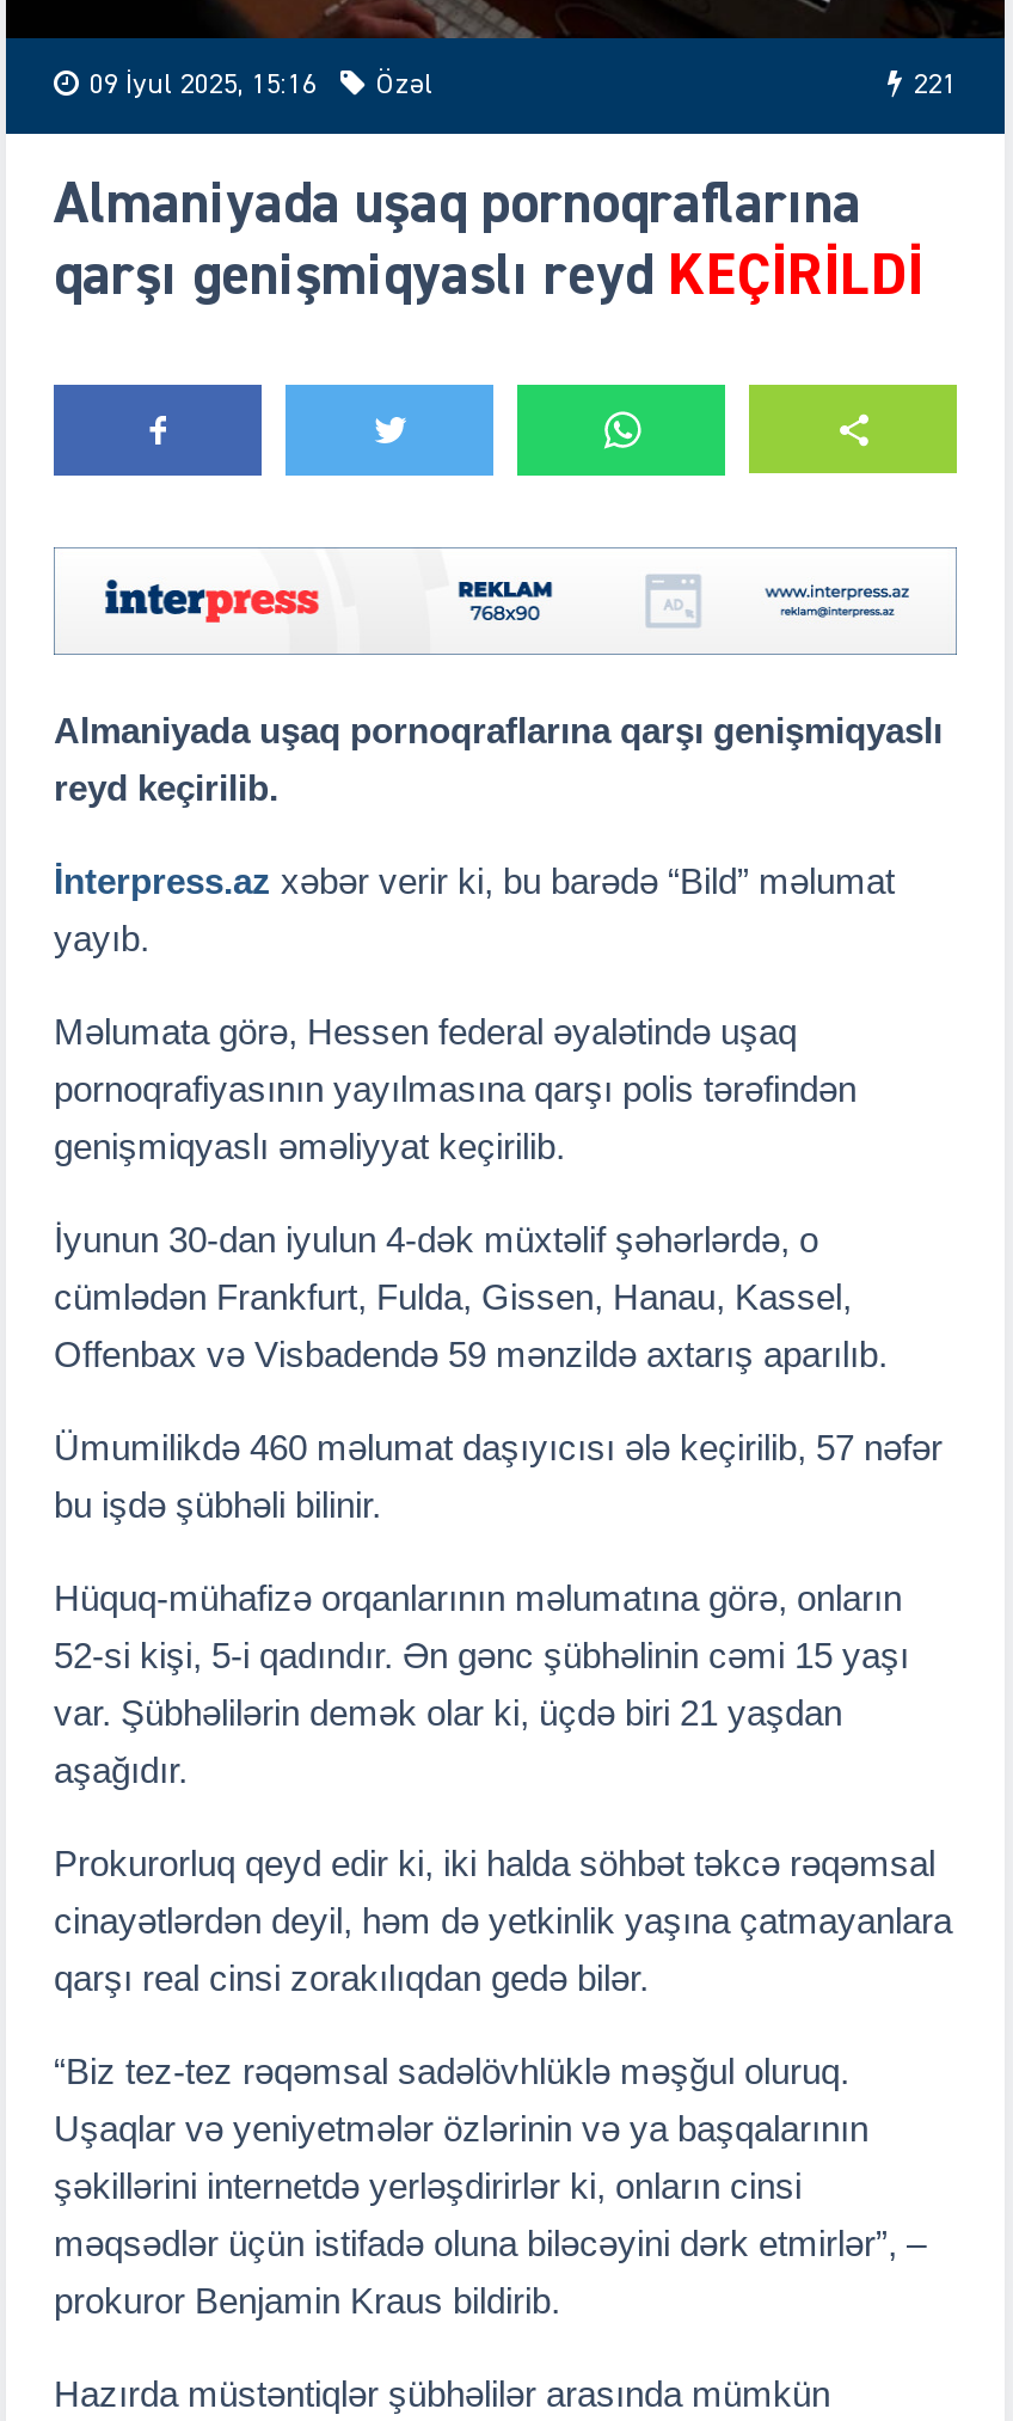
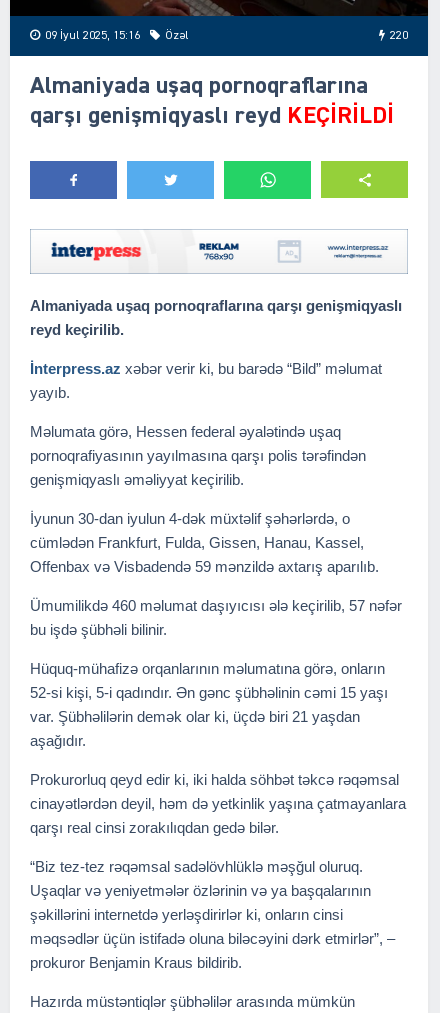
[914,72,957,101] 221 -> [390,30,408,42] 220

